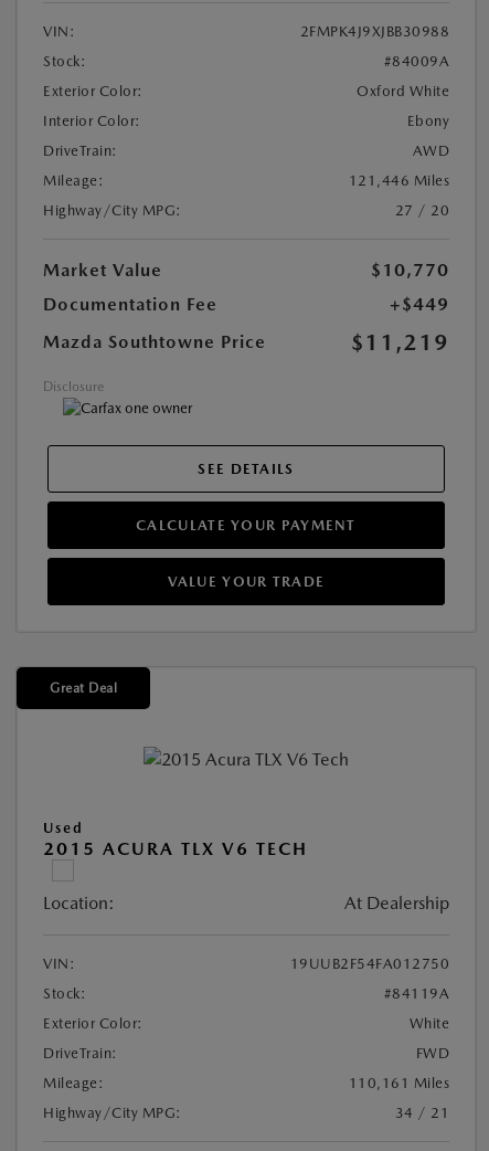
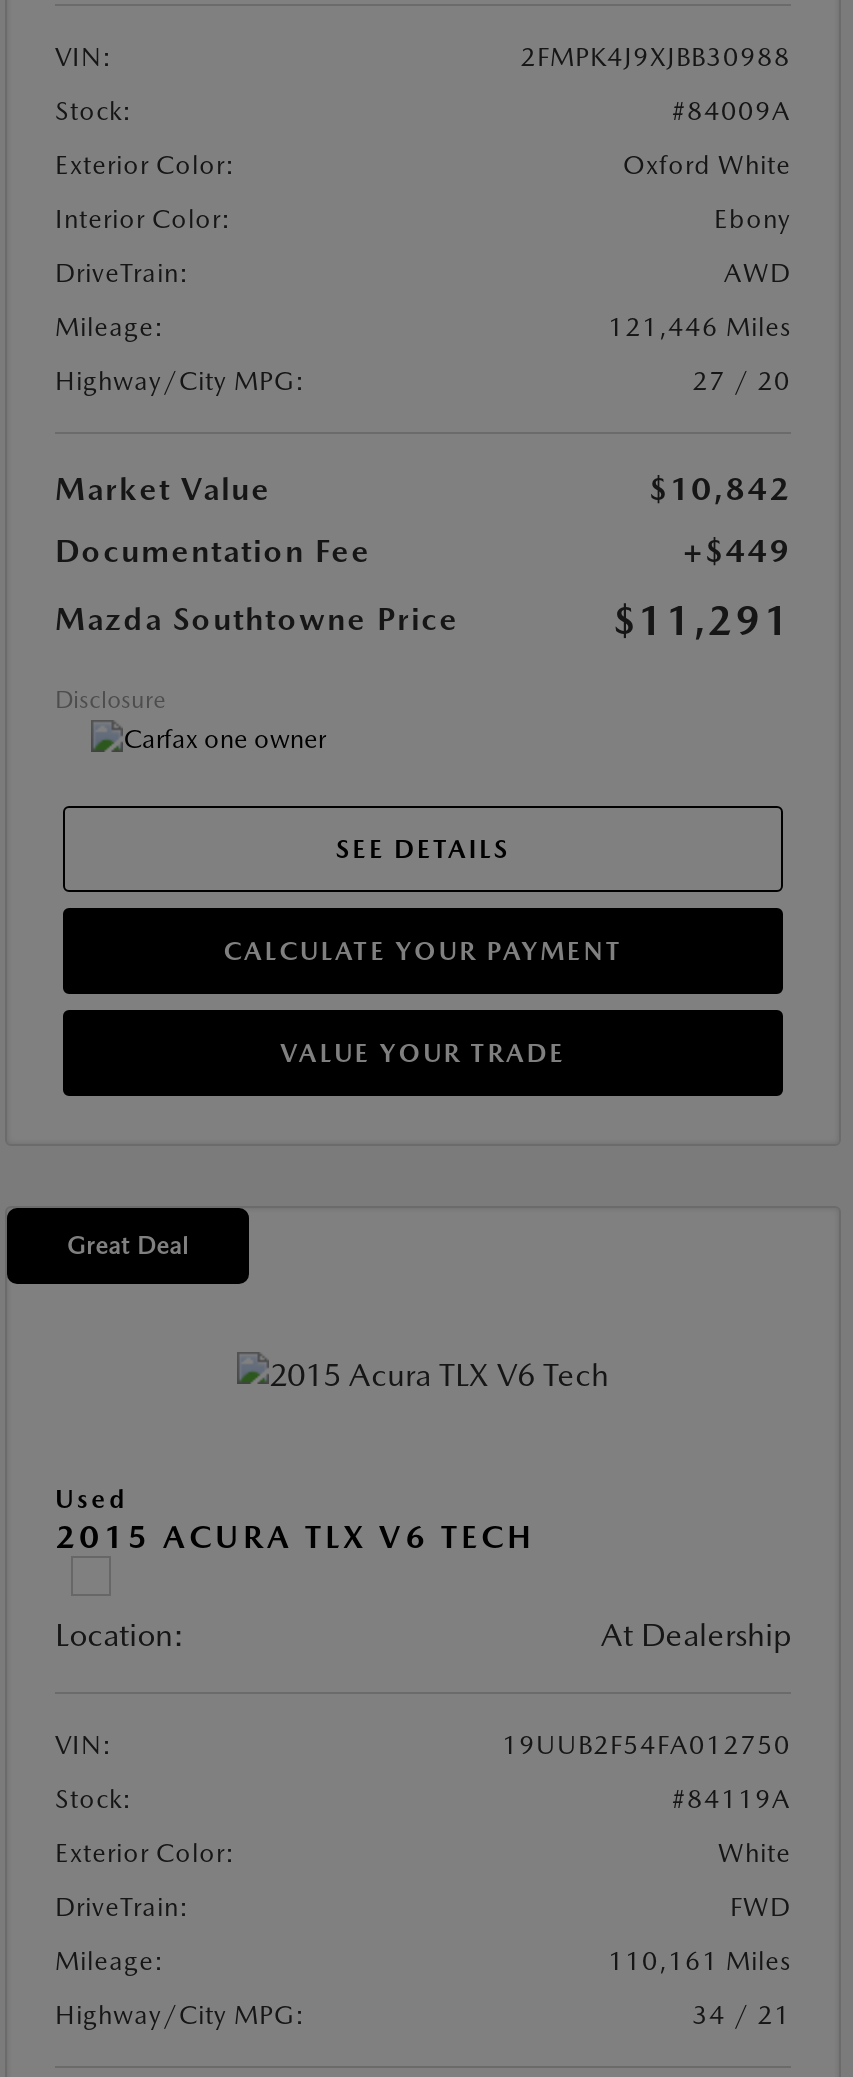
[371,260,449,281] $10,770 -> [649,470,791,508] $10,842
[351,329,449,356] $11,219 -> [613,596,791,644] $11,291

